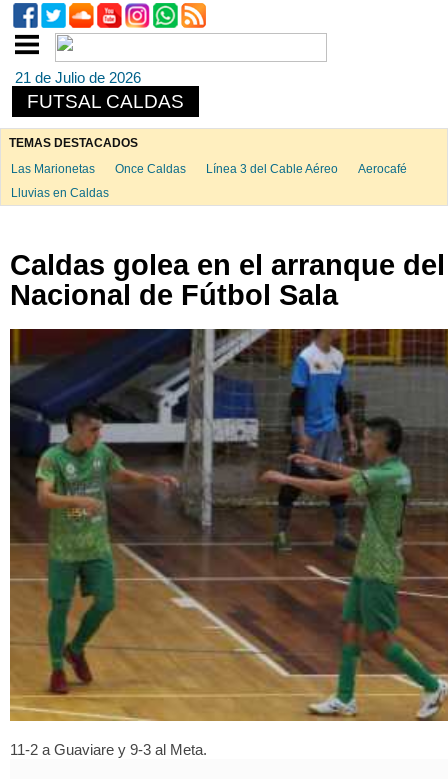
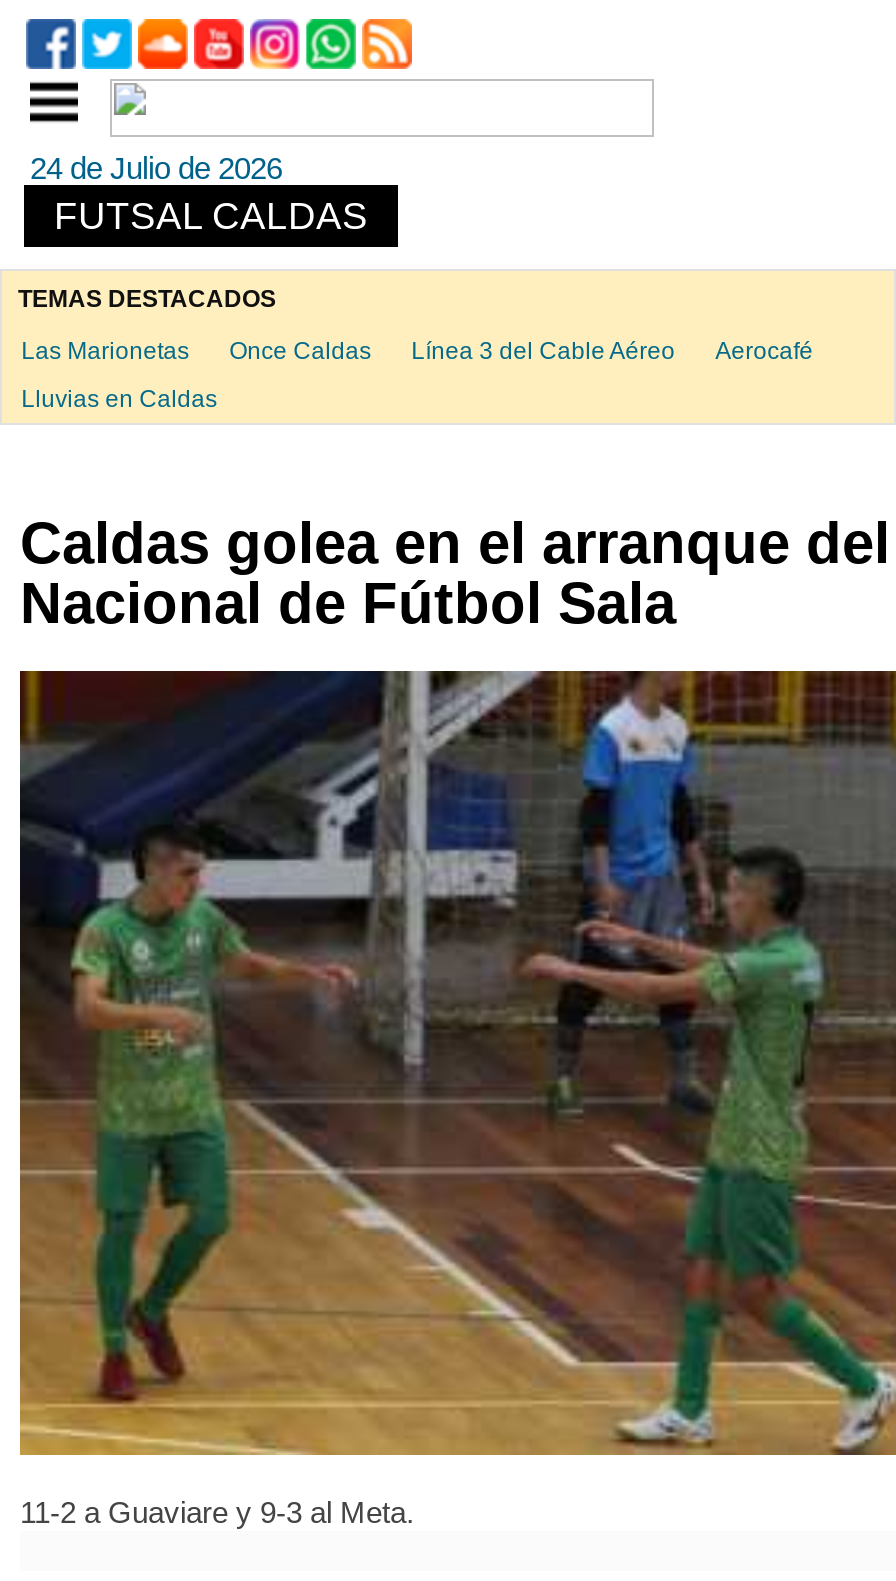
[15,69,141,86] 21 de Julio de 2026 -> [30,151,282,185] 24 de Julio de 2026

